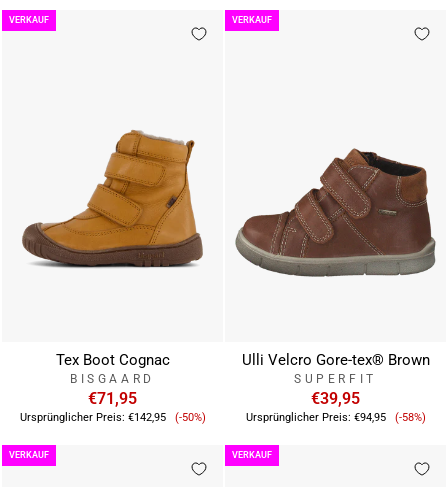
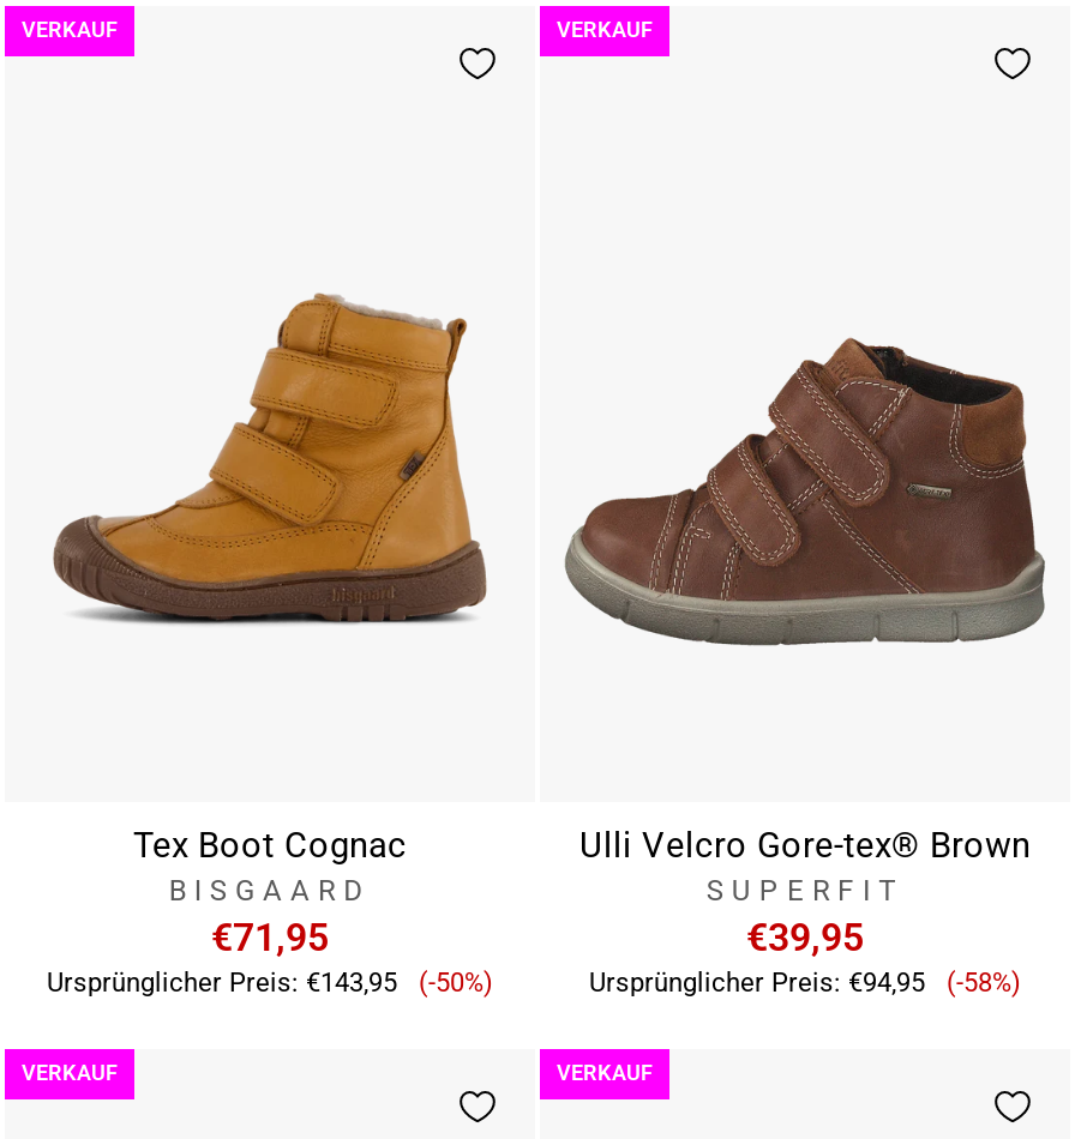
[19,411,165,424] Ursprünglicher Preis: €142,95 -> [47,967,397,998] Ursprünglicher Preis: €143,95

